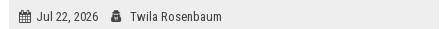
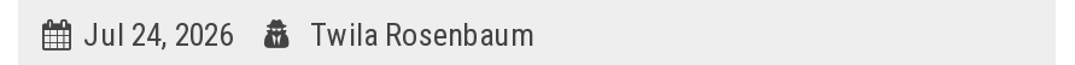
[36,9,222,24] Jul 22, 2026 Twila Rosenbaum -> [83,17,532,53] Jul 24, 2026 Twila Rosenbaum

